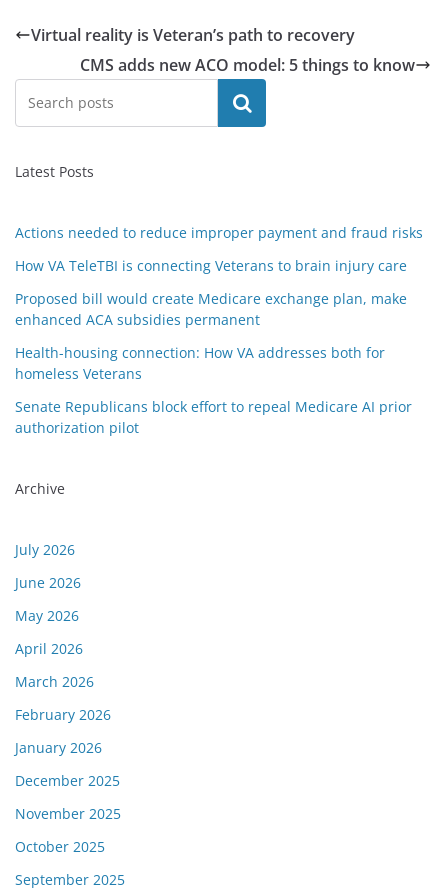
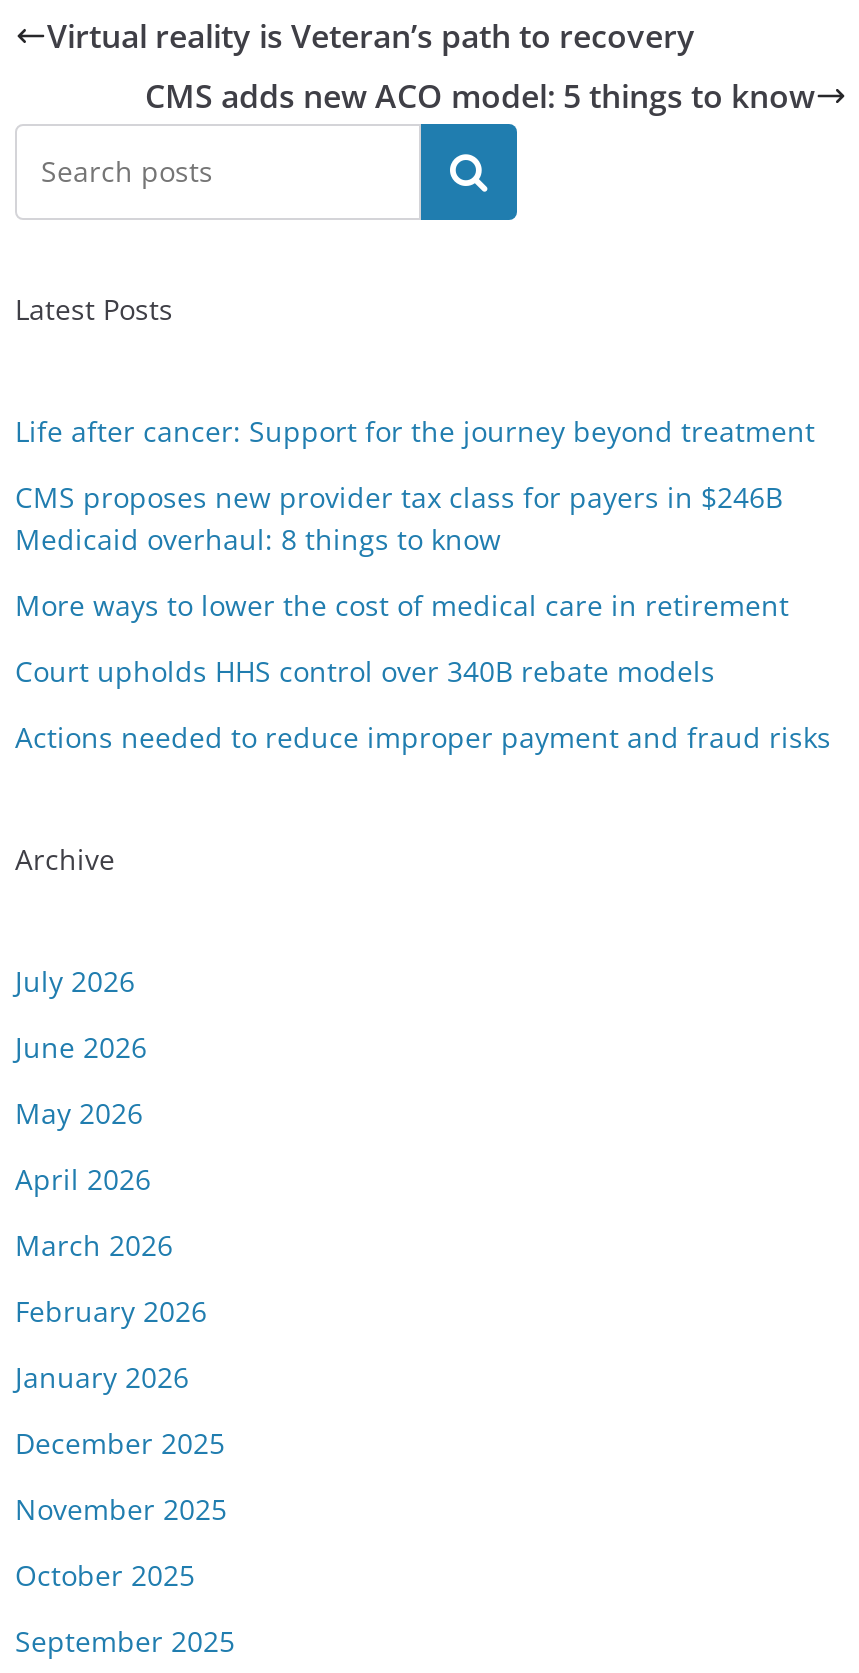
none -> [15,412,815,690] Life after cancer: Support for the journey beyond treatment | CMS proposes new provider tax class for payers in $246B | Medicaid overhaul: 8 things to know | More ways to lower the cost of medical care in retirement | Court upholds HHS control over 340B rebate models
moved [15,223,423,242] -> [15,718,831,756]: Actions needed to reduce improper payment and fraud risks
[15,256,412,437] How VA TeleTBI is connecting Veterans to brain injury care | Proposed bill would create Medicare exchange plan, make | enhanced ACA subsidies permanent | Health-housing connection: How VA addresses both for | homeless Veterans | Senate Republicans block effort to repeal Medicare AI prior | authorization pilot -> none

